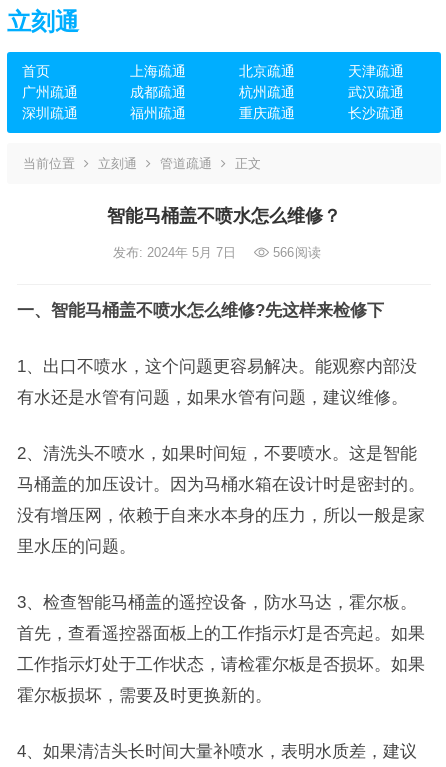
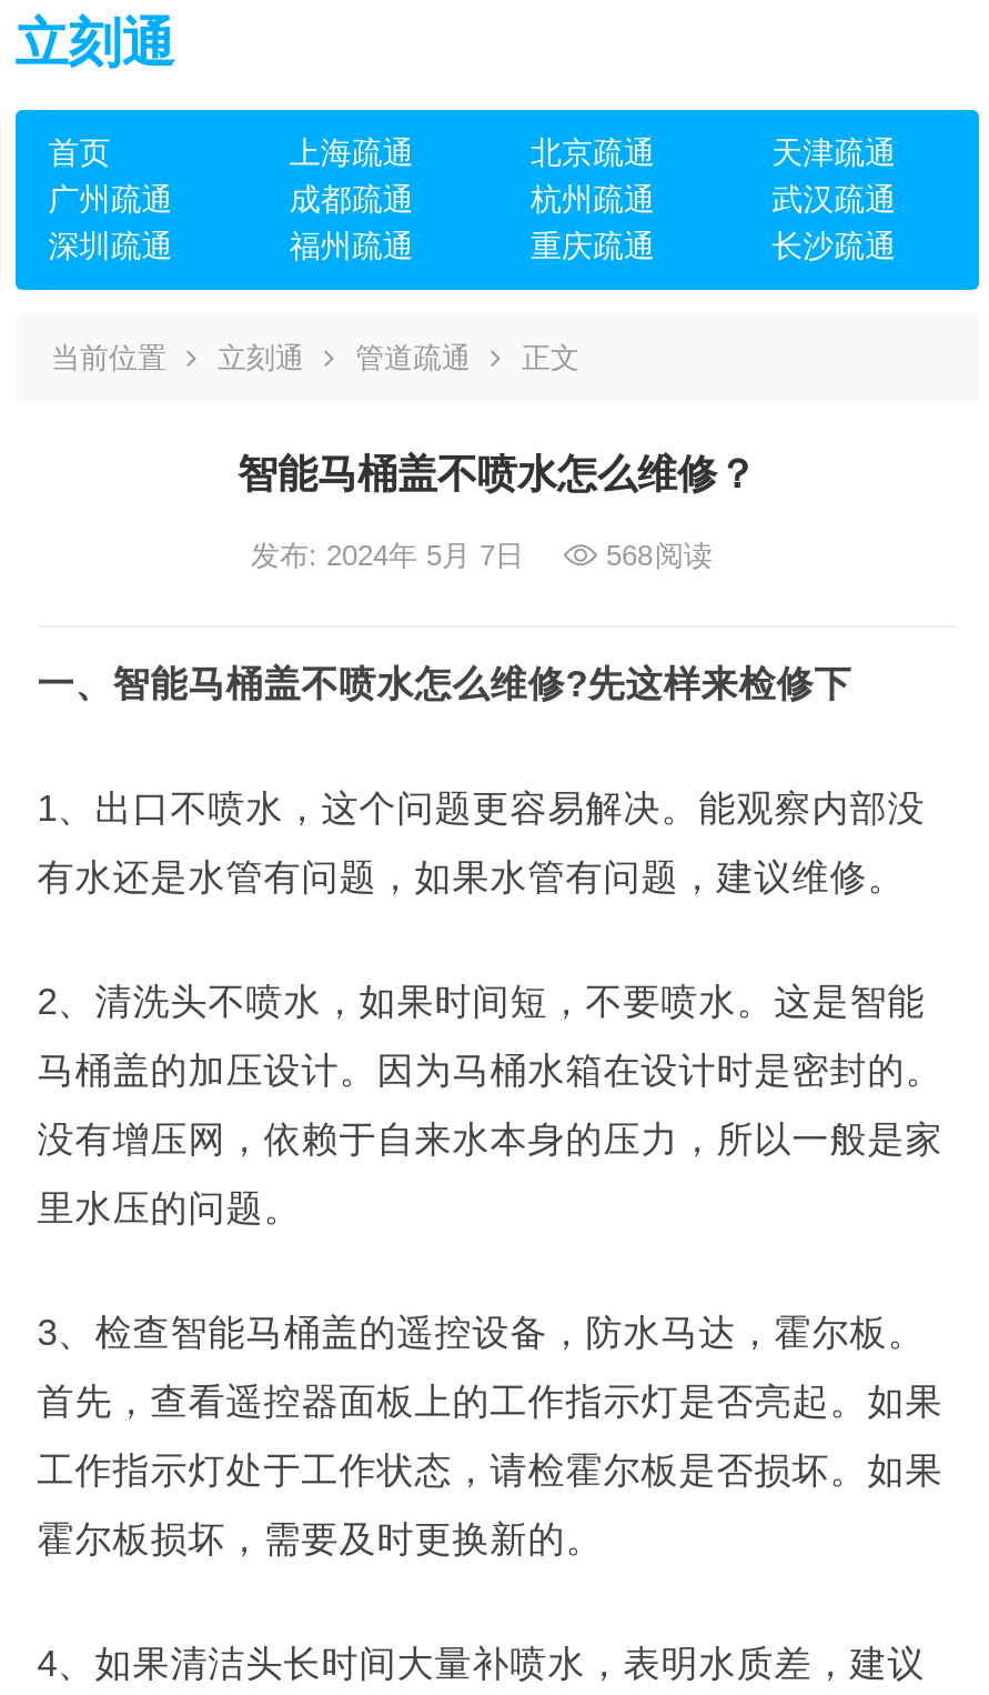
[113,245,321,260] 发布: 2024年 5月 7日 566阅读 -> [251,539,713,572] 发布: 2024年 5月 7日 568阅读

